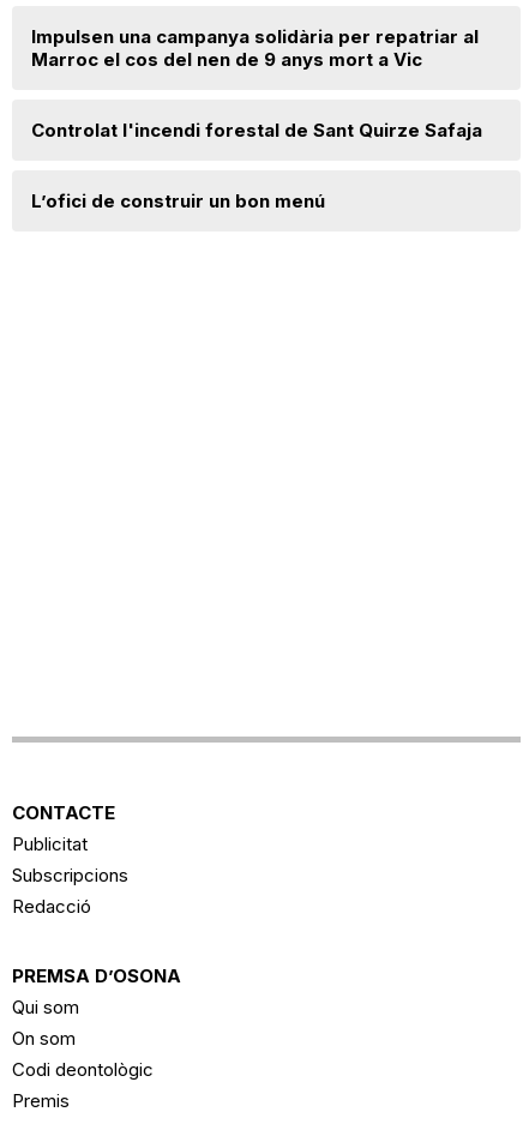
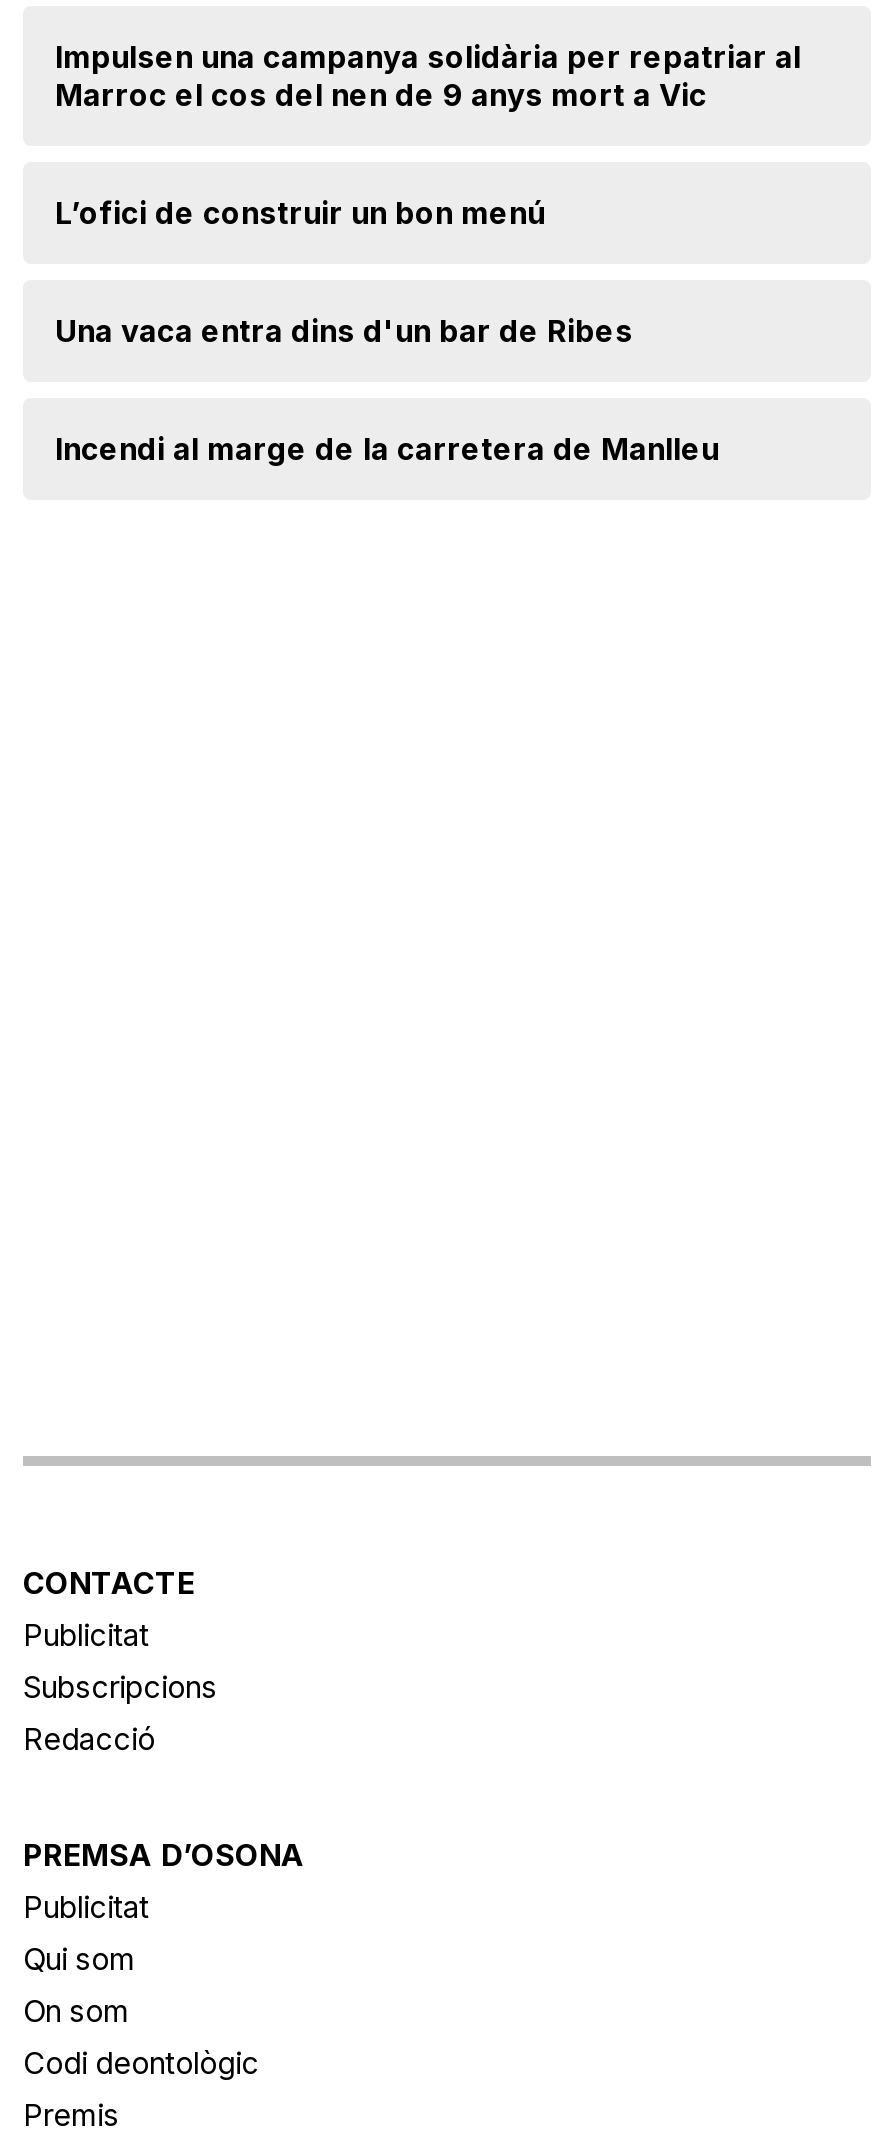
[31,119,482,142] Controlat l'incendi forestal de Sant Quirze Safaja -> none
moved [31,190,325,213] -> [55,195,545,233]: L’ofici de construir un bon menú
none -> [55,313,719,469] Una vaca entra dins d'un bar de Ribes | Incendi al marge de la carretera de Manlleu
none -> [23,1889,149,1927] Publicitat

